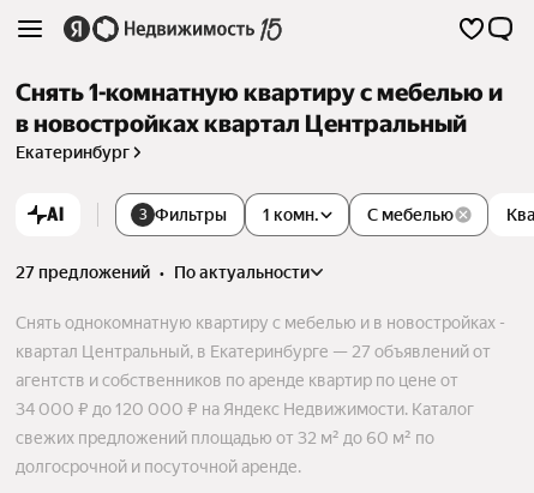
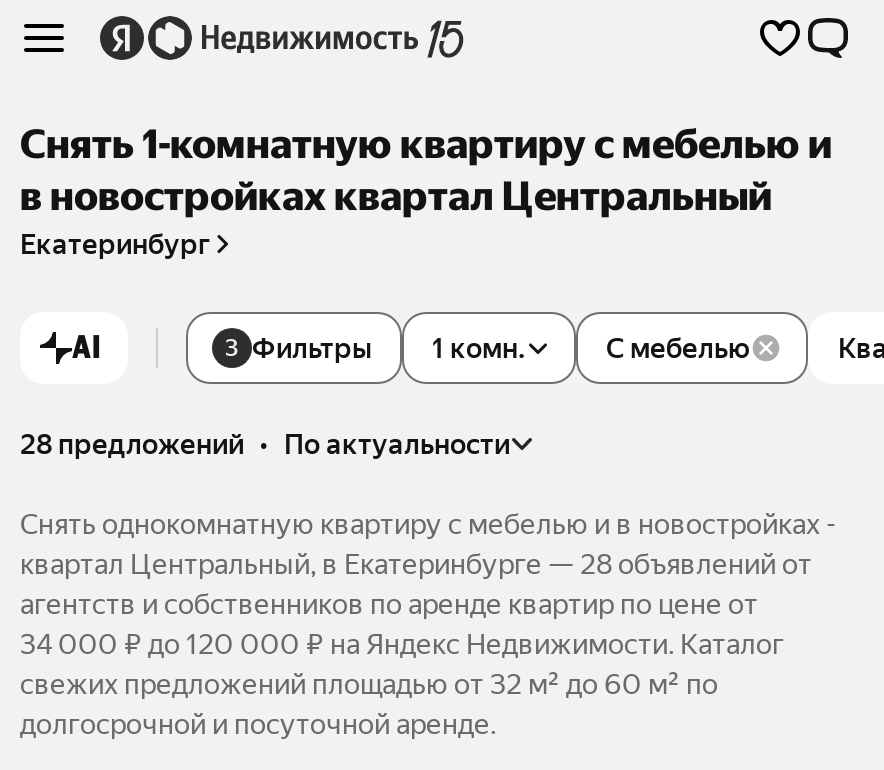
[16,263,310,282] 27 предложений • по актуальности -> [20,428,510,460] 28 предложений • по актуальности
[16,342,491,361] квартал Центральный, в Екатеринбурге — 27 объявлений от -> [20,548,812,580] квартал Центральный, в Екатеринбурге — 28 объявлений от

